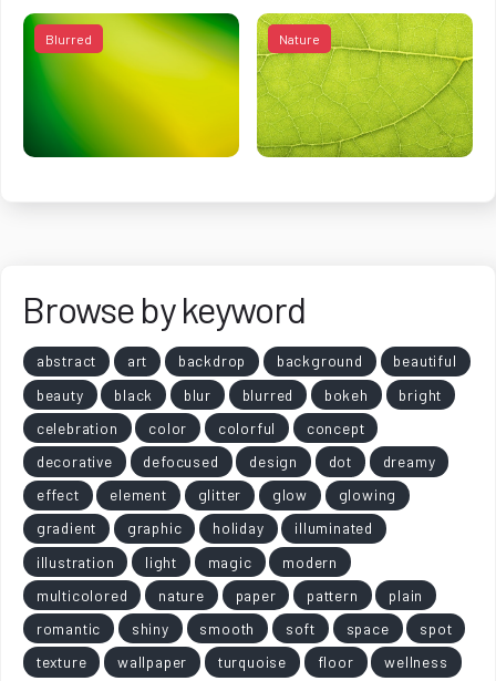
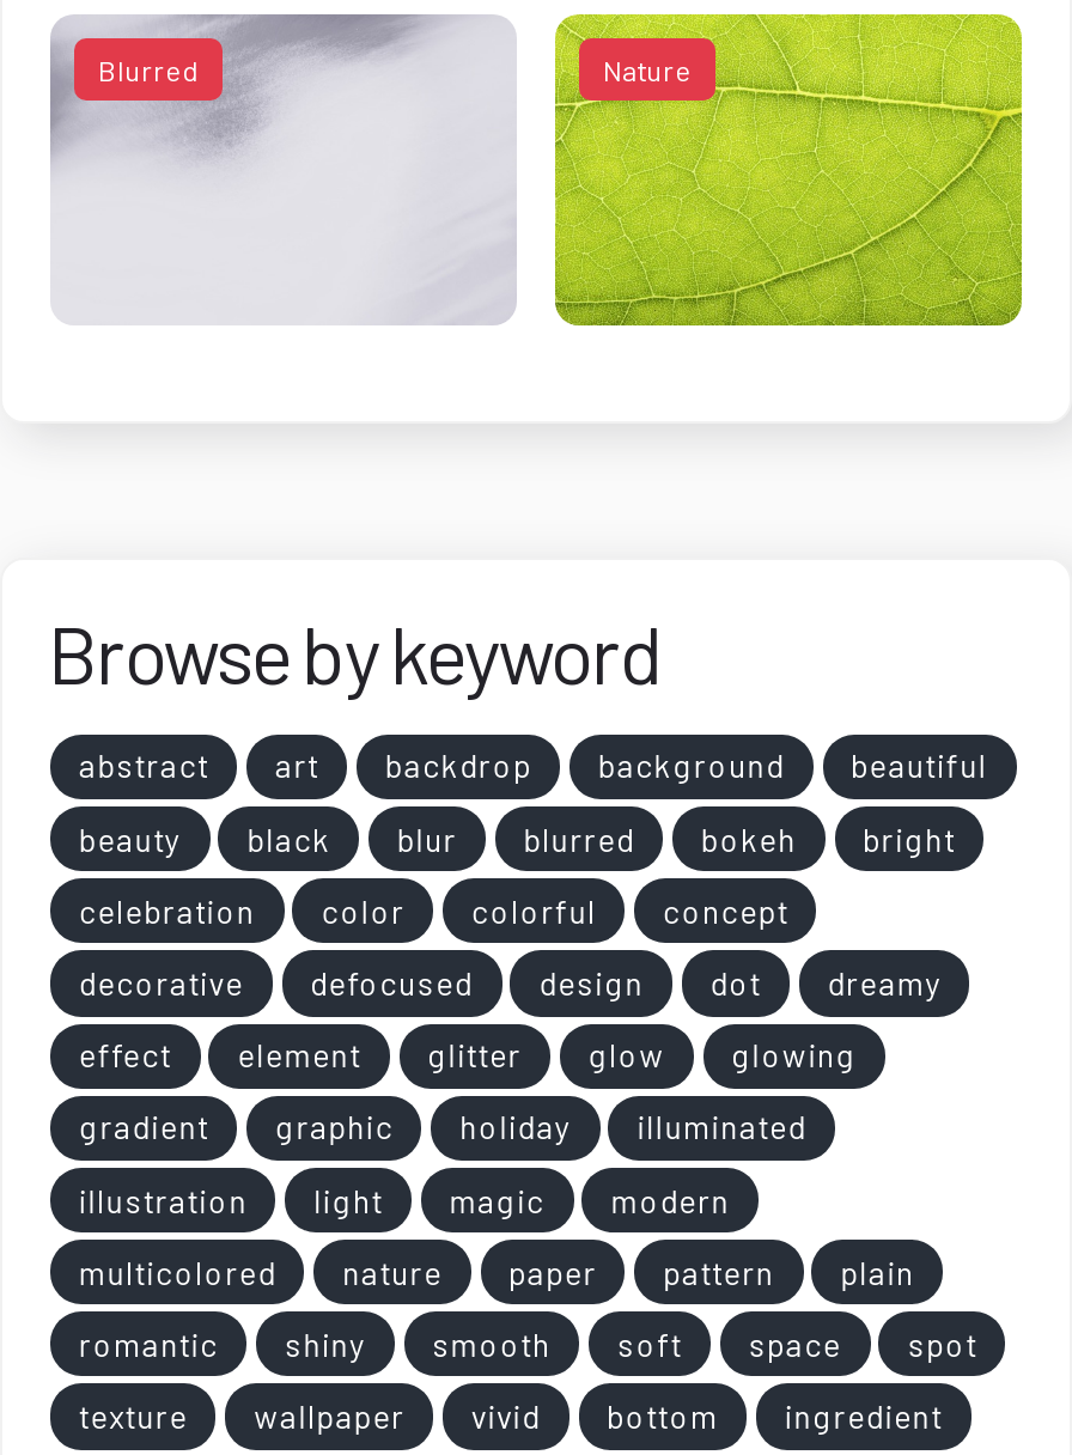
[22,12,240,158] [image] -> [50,12,517,325] [image]
[218,652,448,671] turquoise | floor | wellness -> [471,1395,943,1436] vivid | bottom | ingredient

